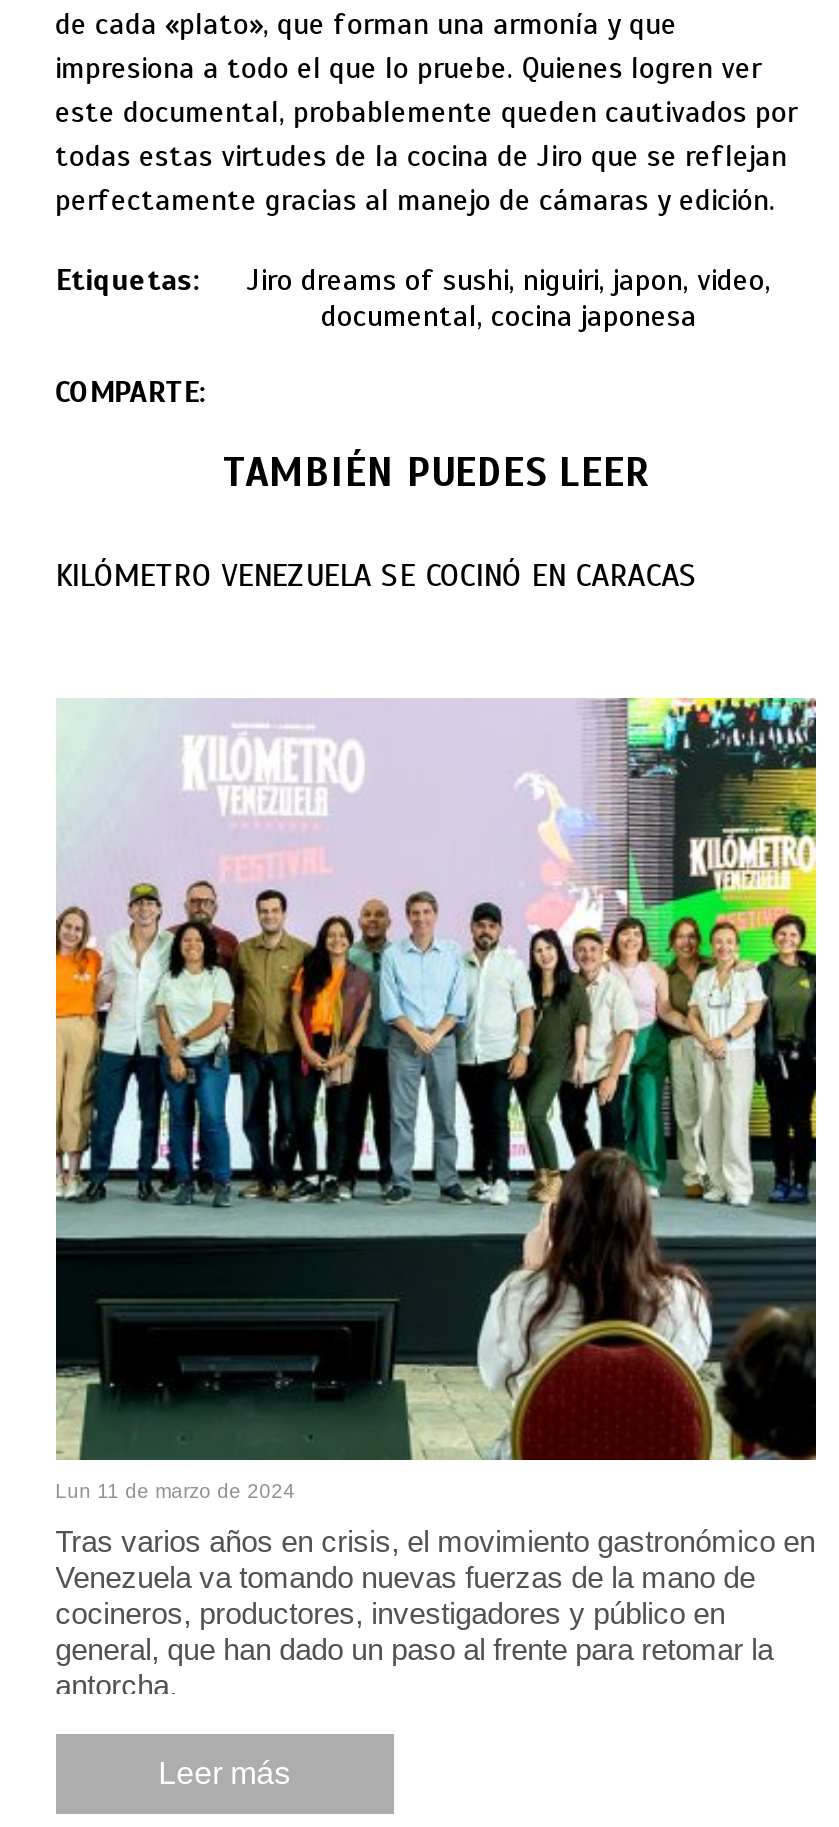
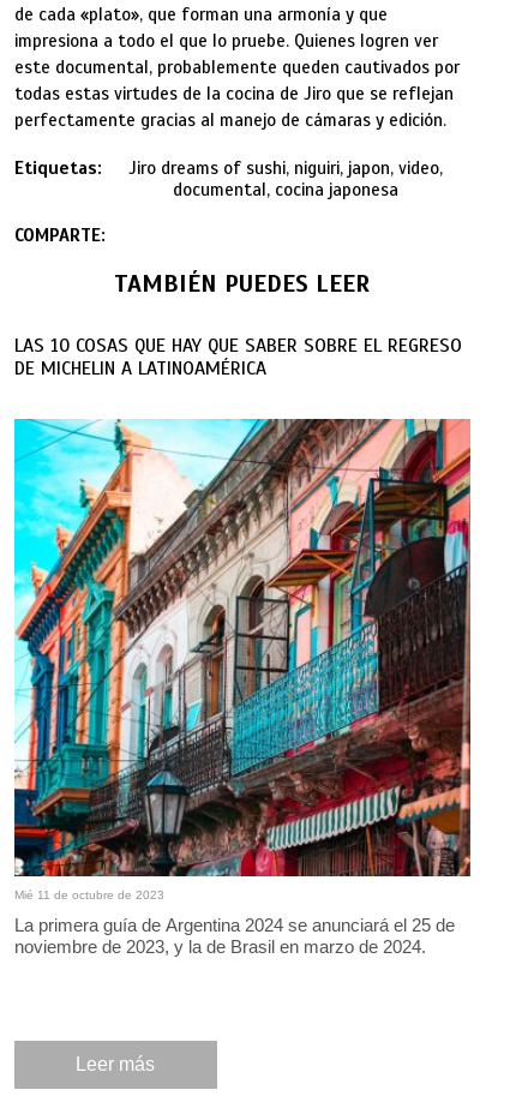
[55,556,697,596] KILÓMETRO VENEZUELA SE COCINÓ EN CARACAS -> [14,333,462,380] LAS 10 COSAS QUE HAY QUE SABER SOBRE EL REGRESO | DE MICHELIN A LATINOAMÉRICA
[54,696,818,1501] [image] | Lun 11 de marzo de 2024 -> [13,418,472,901] [image] | Mié 11 de octubre de 2023
[55,1523,815,1701] Tras varios años en crisis, el movimiento gastronómico en | Venezuela va tomando nuevas fuerzas de la mano de | cocineros, productores, investigadores y público en | general, que han dado un paso al frente para retomar la | antorcha. -> [14,914,454,956] La primera guía de Argentina 2024 se anunciará el 25 de | noviembre de 2023, y la de Brasil en marzo de 2024.

